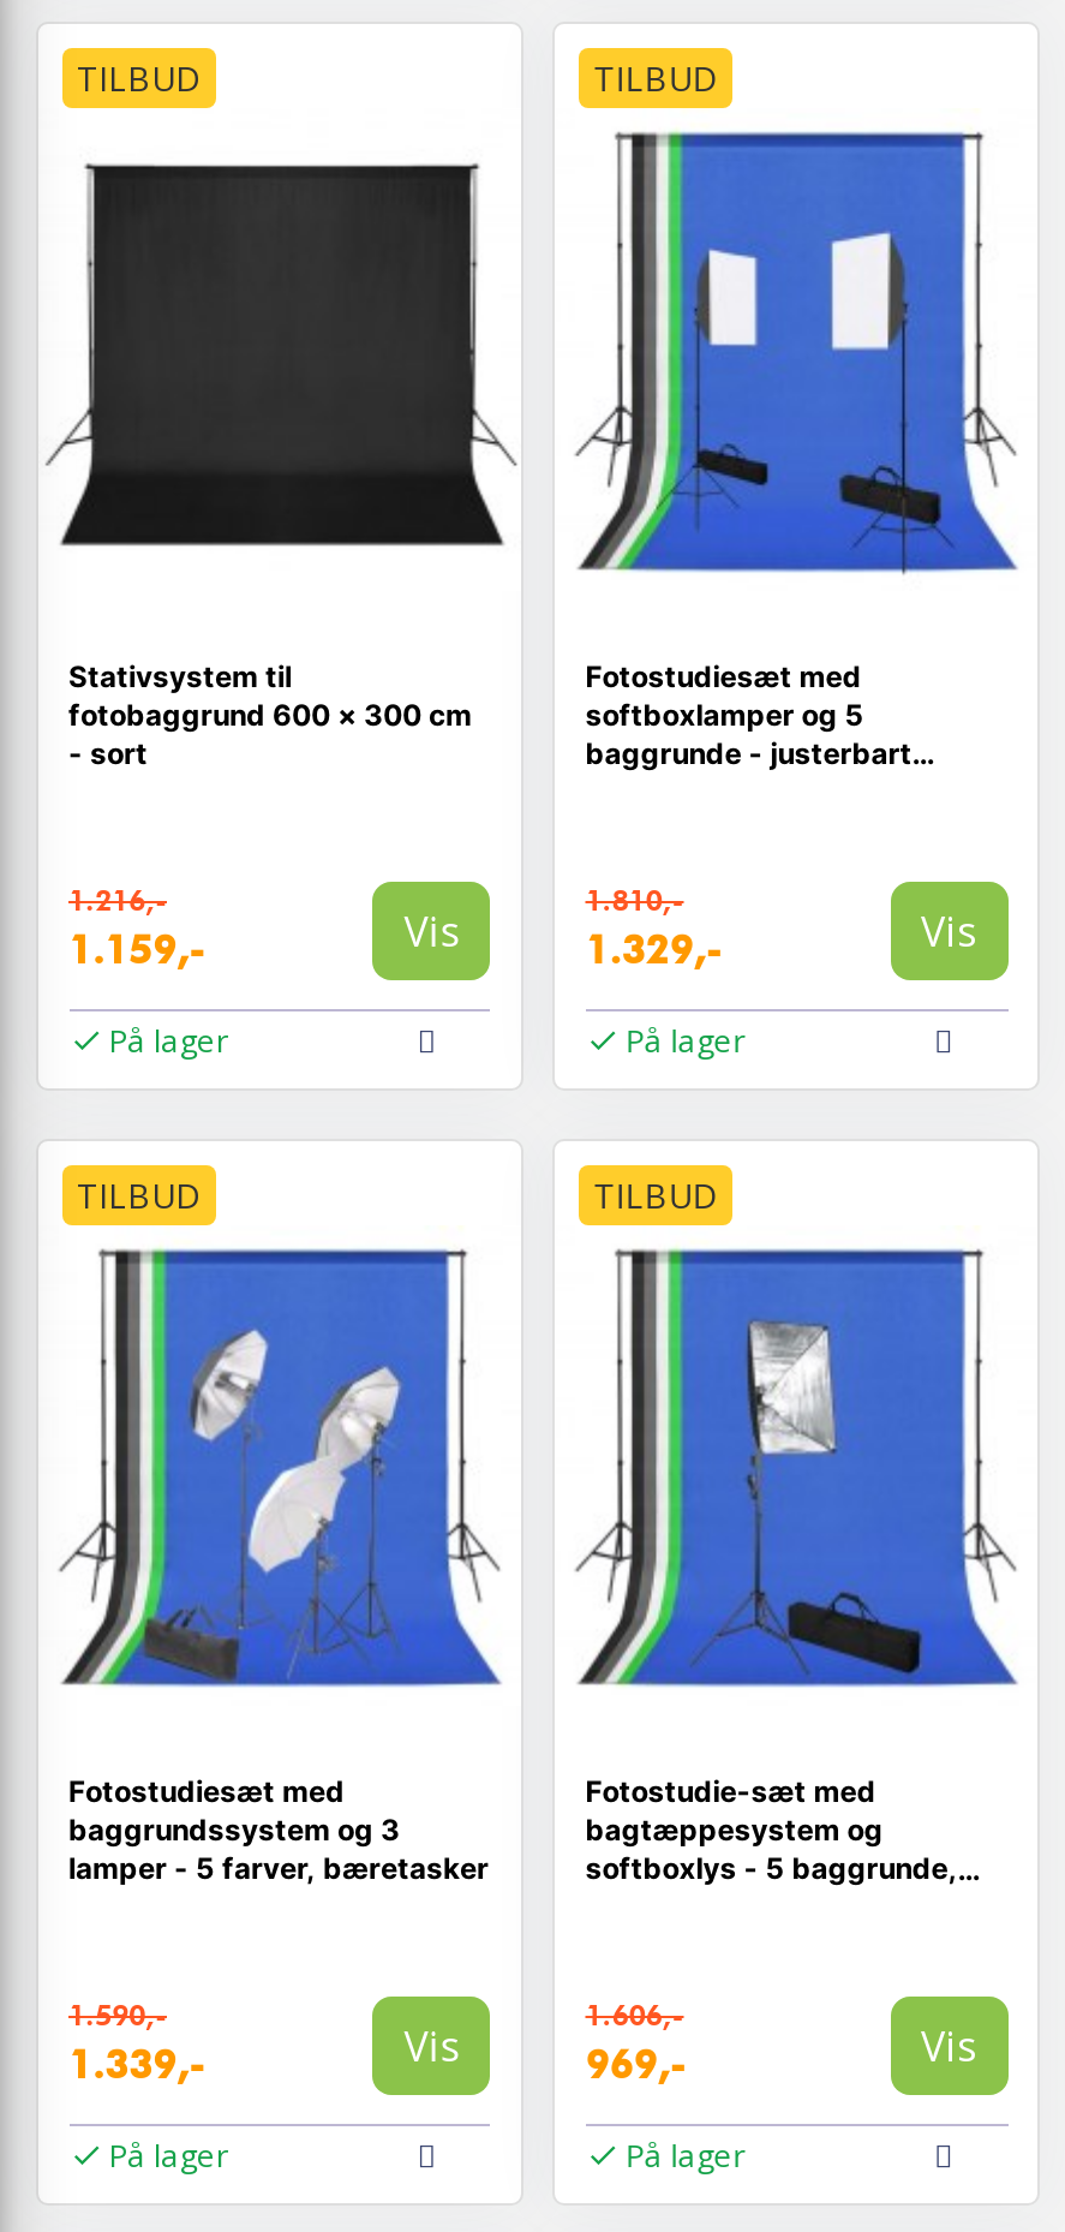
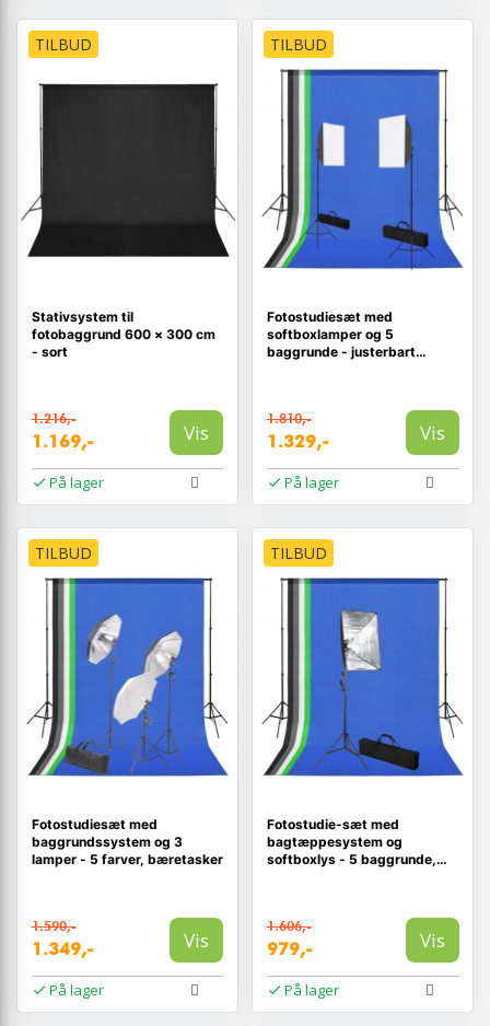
[68,928,205,973] 1.159,- -> [31,431,94,452] 1.169,-
[68,2043,205,2089] 1.339,- -> [31,939,94,960] 1.349,-
[585,2043,686,2089] 969,- -> [267,939,313,960] 979,-

